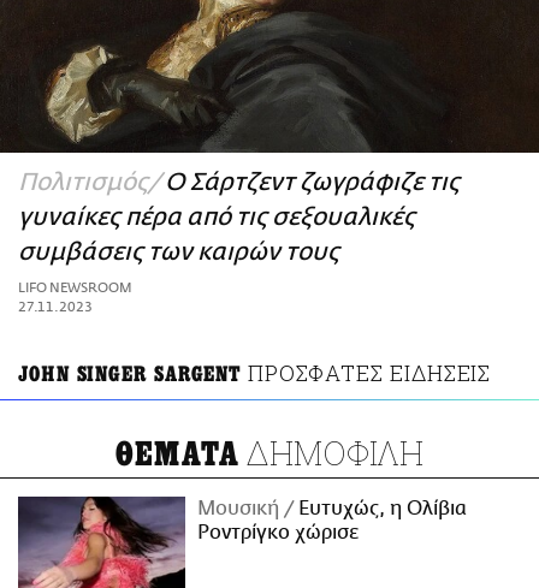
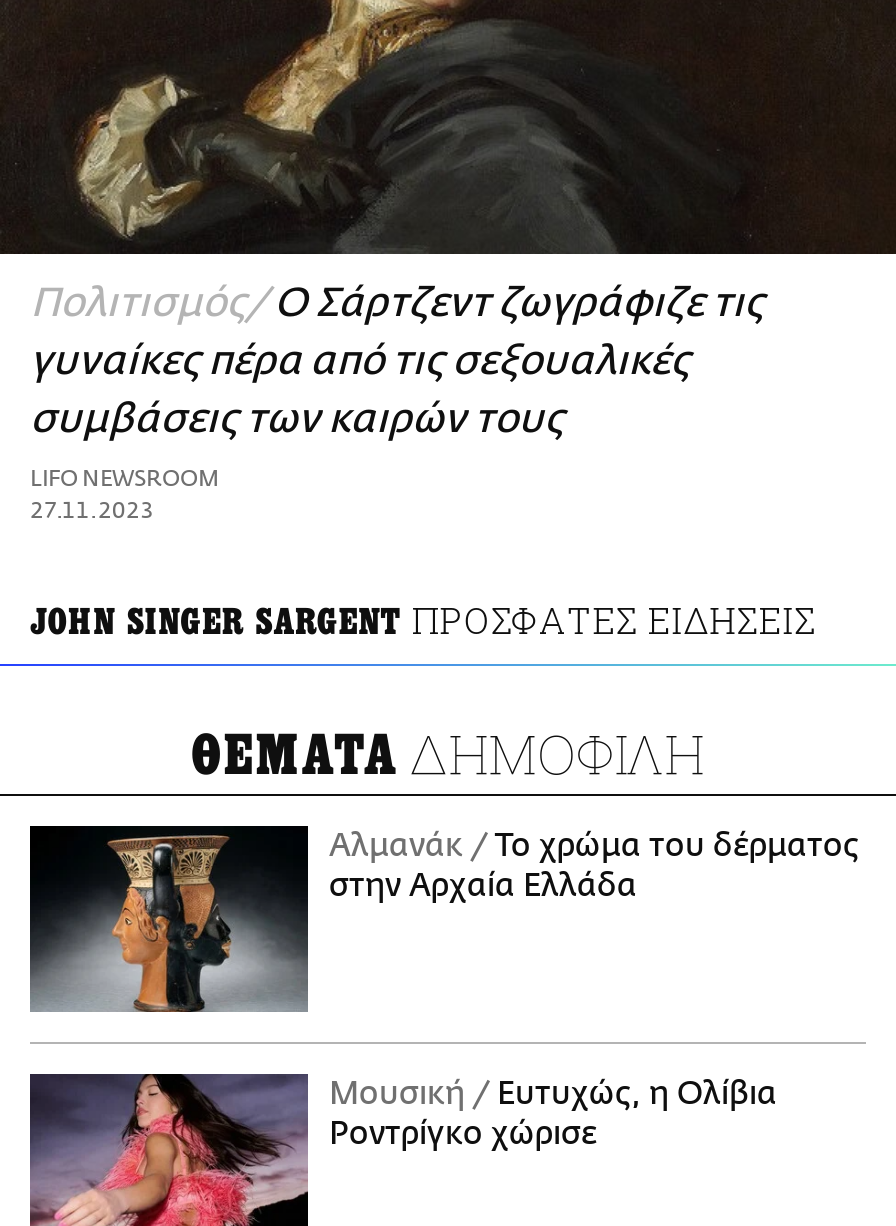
none -> [28,824,859,1014] [image] | Αλμανάκ Το χρώμα του δέρματος | στην Αρχαία Ελλάδα

